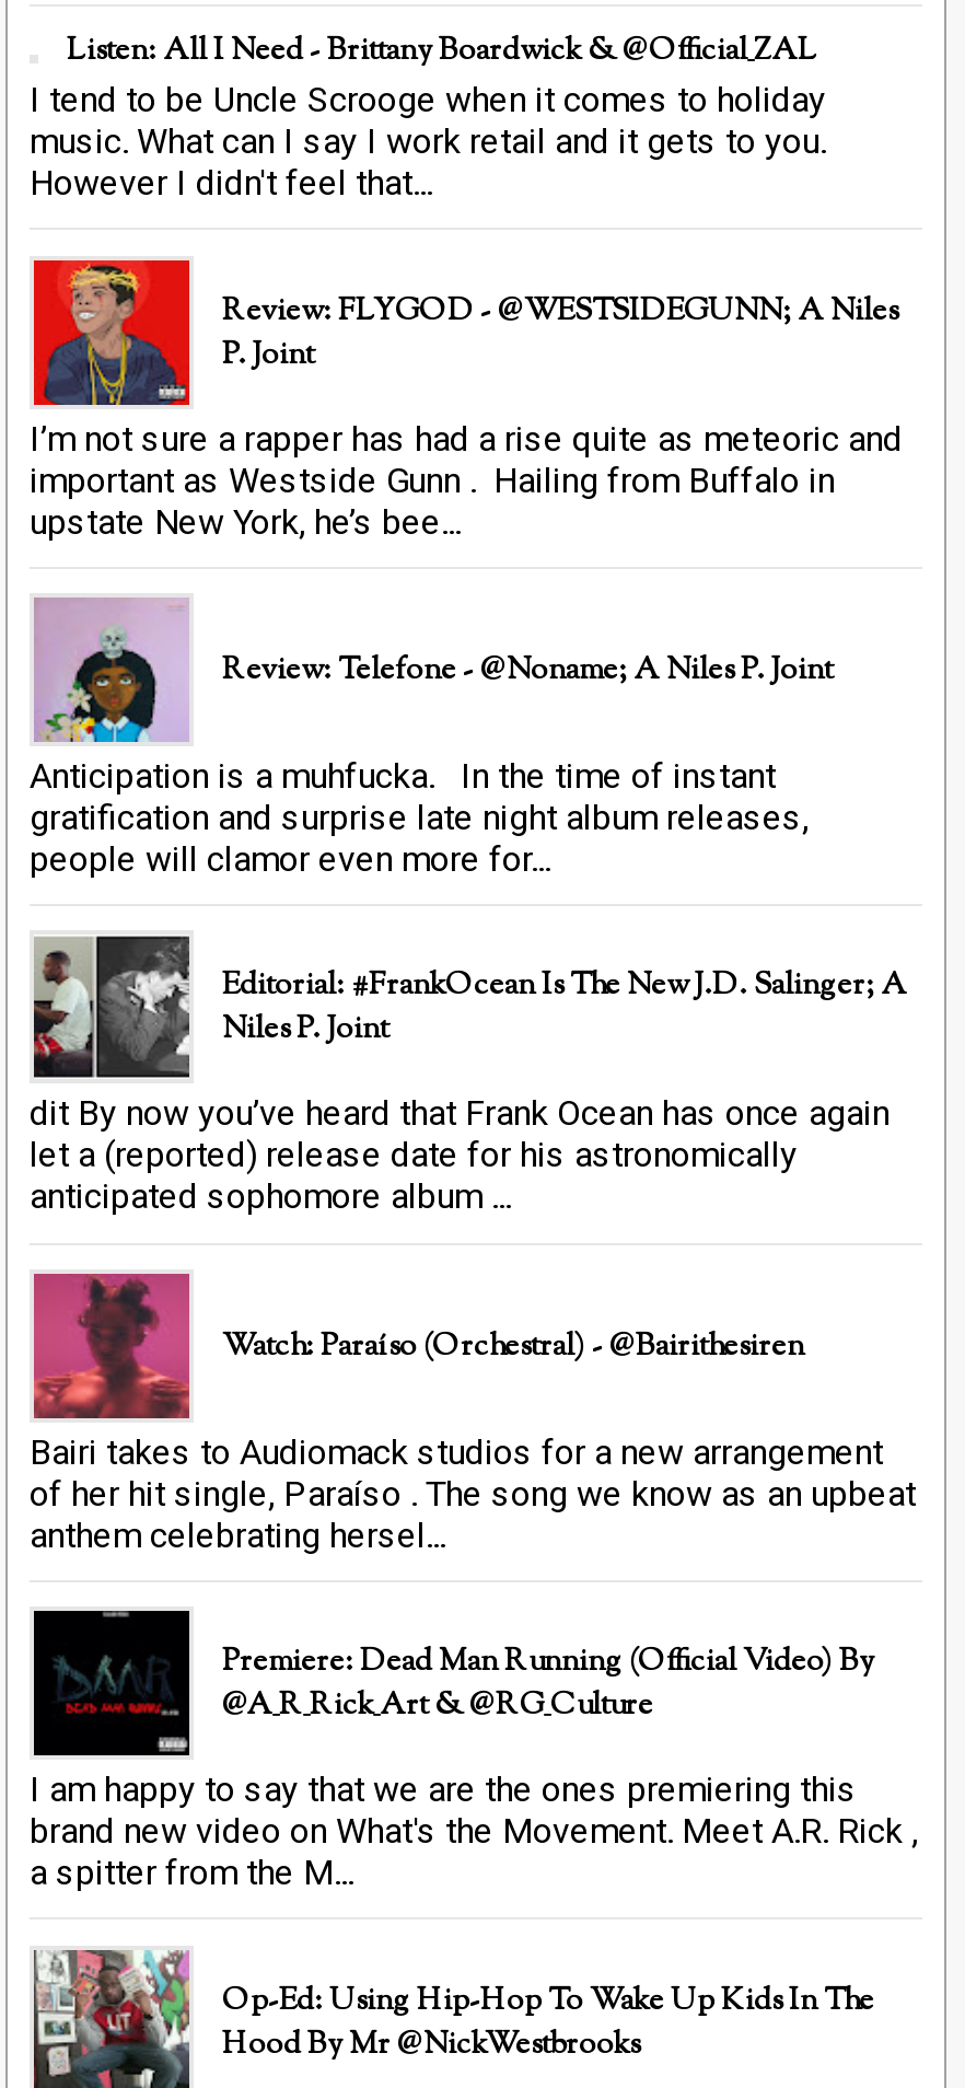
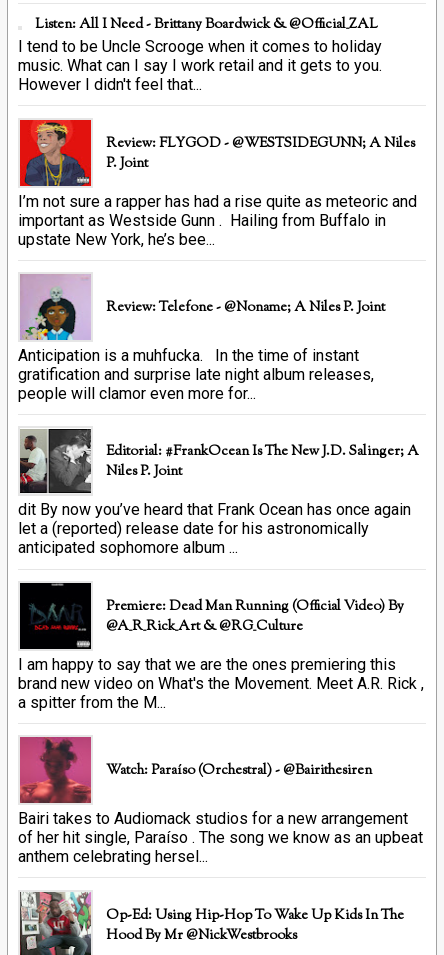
moved [30,1272,916,1556] -> [18,736,423,866]: [image] | Watch: Paraíso (Orchestral) - @bairithesiren | Bairi takes to Audiomack studios for a new arrangement | of her hit single, Paraíso . The song we know as an upbeat | anthem celebrating hersel...
moved [30,1642,918,1893] -> [18,597,424,712]: [image] | Premiere: Dead Man Running (official Video) By | I am happy to say that we are the ones premiering this | brand new video on What's the Movement. Meet A.R. Rick , | a spitter from the M...

